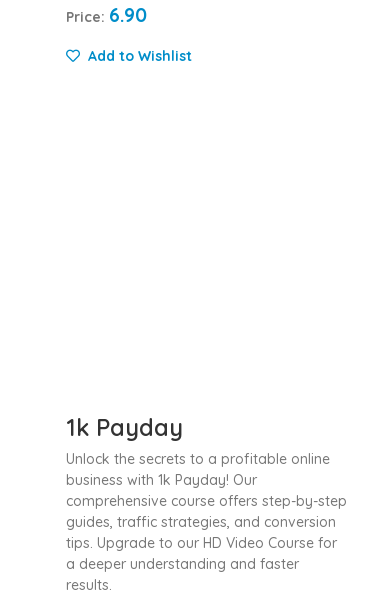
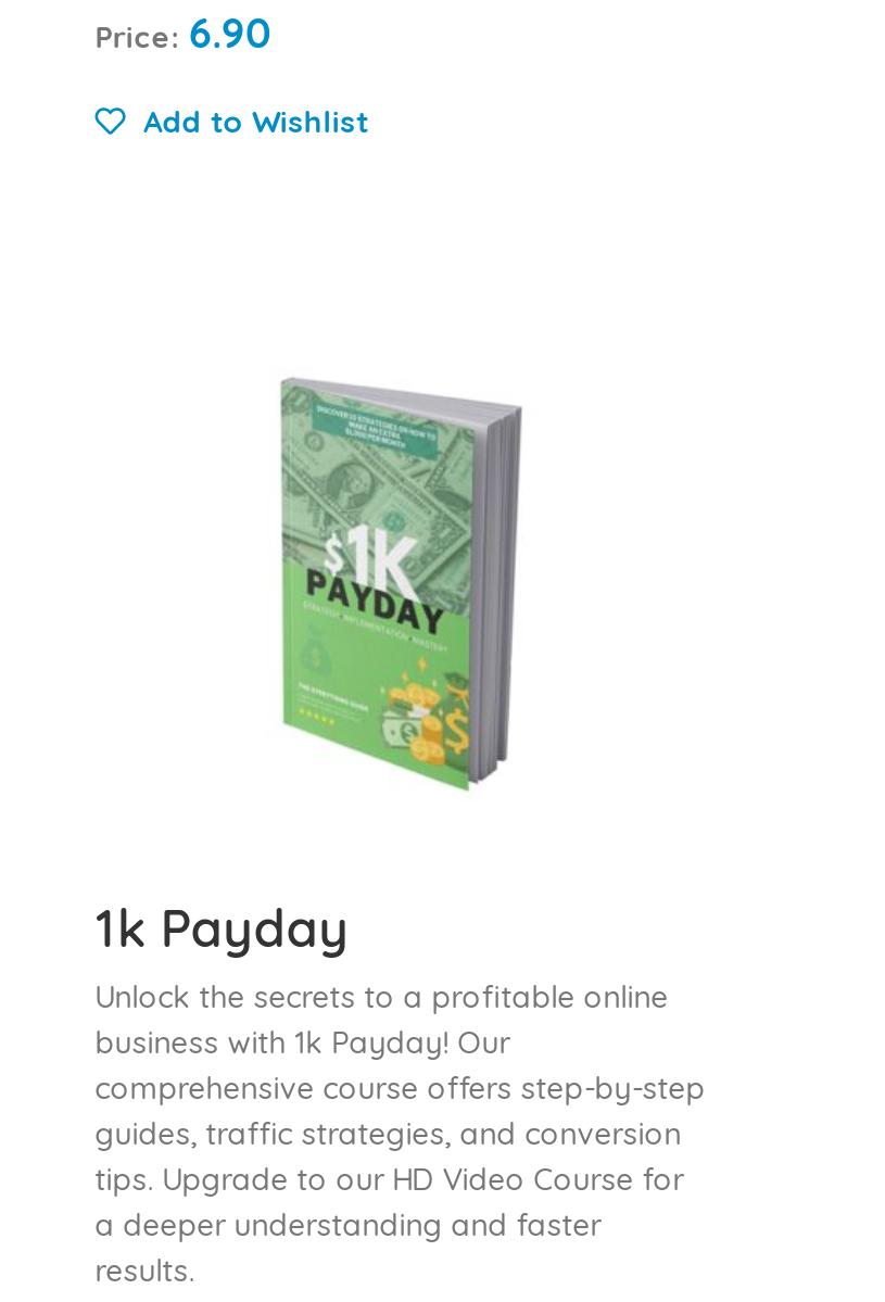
none -> [278,376,523,793] [image]

